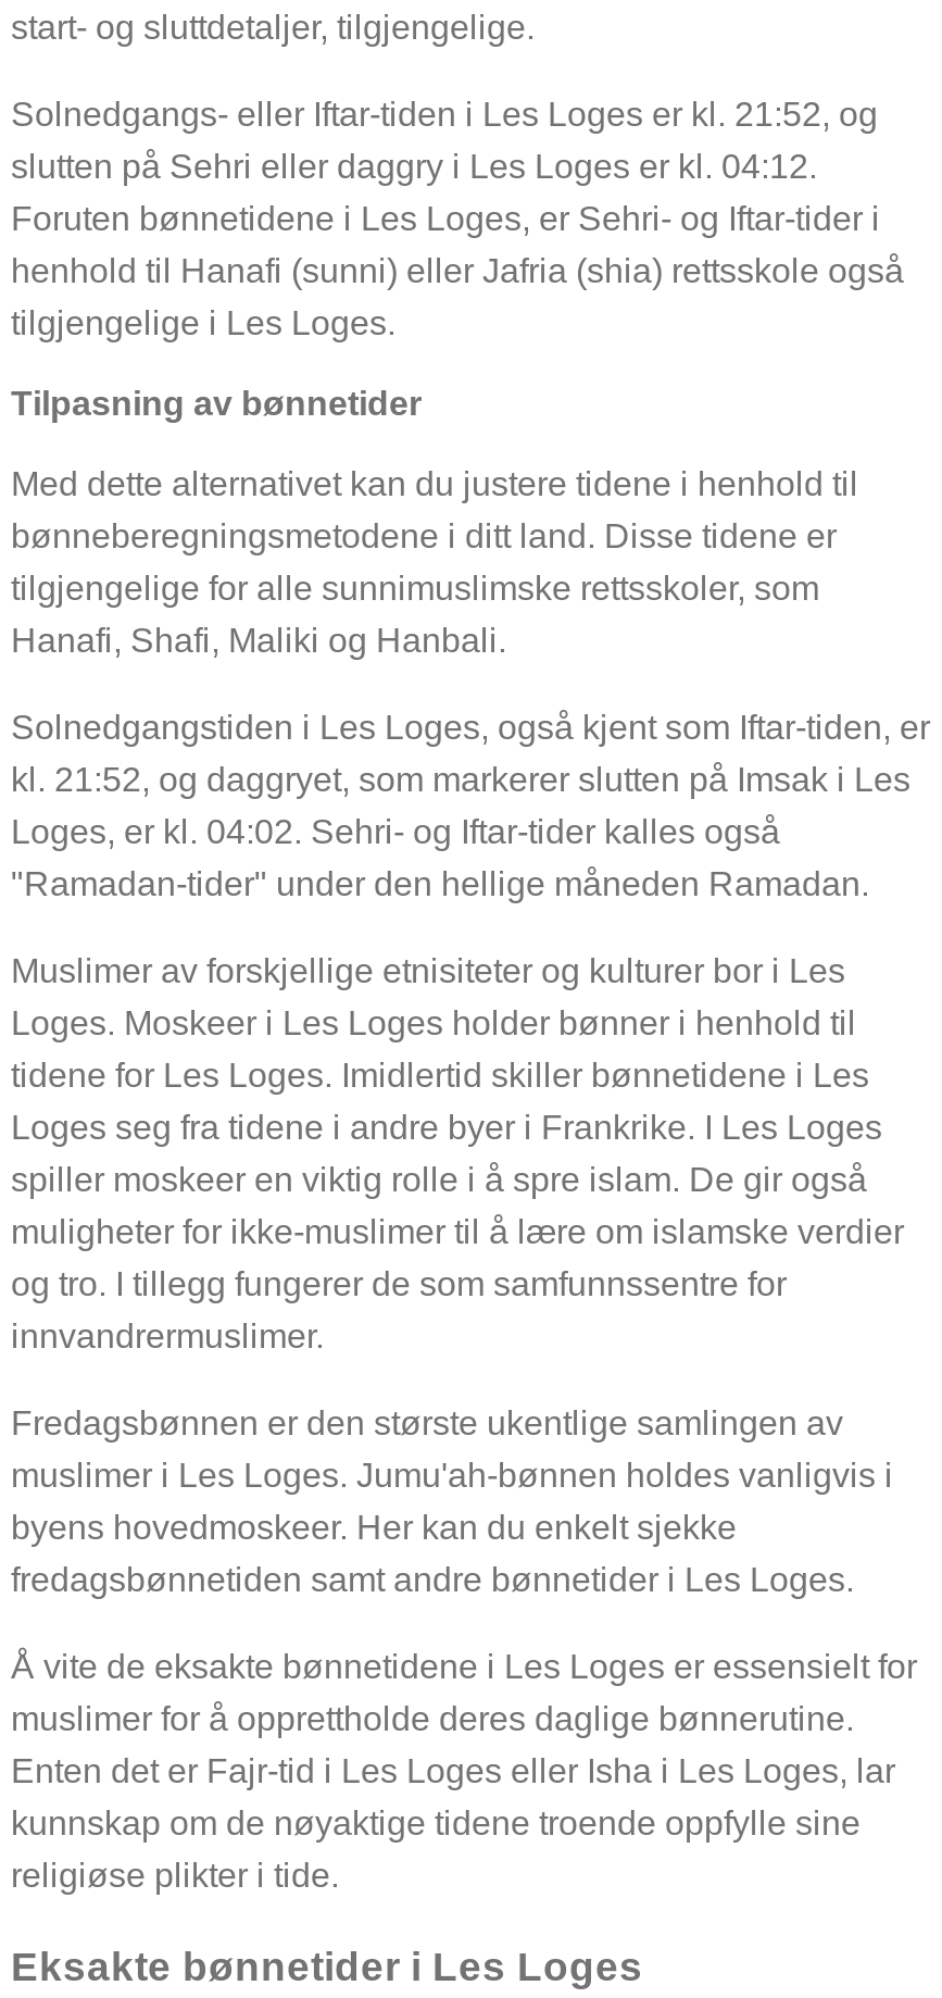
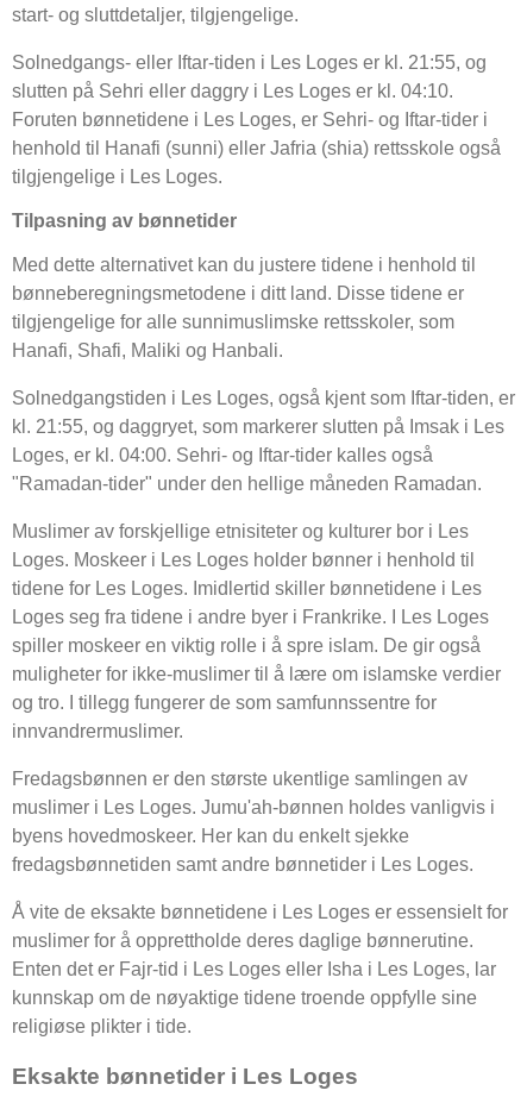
[11,96,878,133] Solnedgangs- eller Iftar-tiden i Les Loges er kl. 21:52, og -> [12,53,487,73] Solnedgangs- eller Iftar-tiden i Les Loges er kl. 21:55, og
[11,148,817,185] slutten på Sehri eller daggry i Les Loges er kl. 04:12. -> [12,81,453,101] slutten på Sehri eller daggry i Les Loges er kl. 04:10.
[11,761,910,798] kl. 21:52, og daggryet, som markerer slutten på Imsak i Les -> [12,417,504,437] kl. 21:55, og daggryet, som markerer slutten på Imsak i Les
[11,814,780,851] Loges, er kl. 04:02. Sehri- og Iftar-tider kalles også -> [12,445,433,465] Loges, er kl. 04:00. Sehri- og Iftar-tider kalles også

